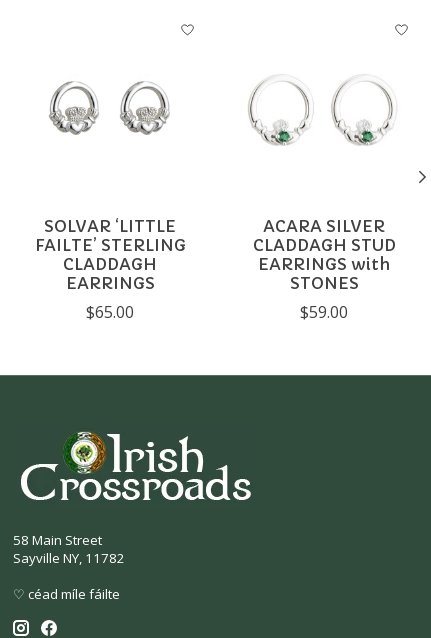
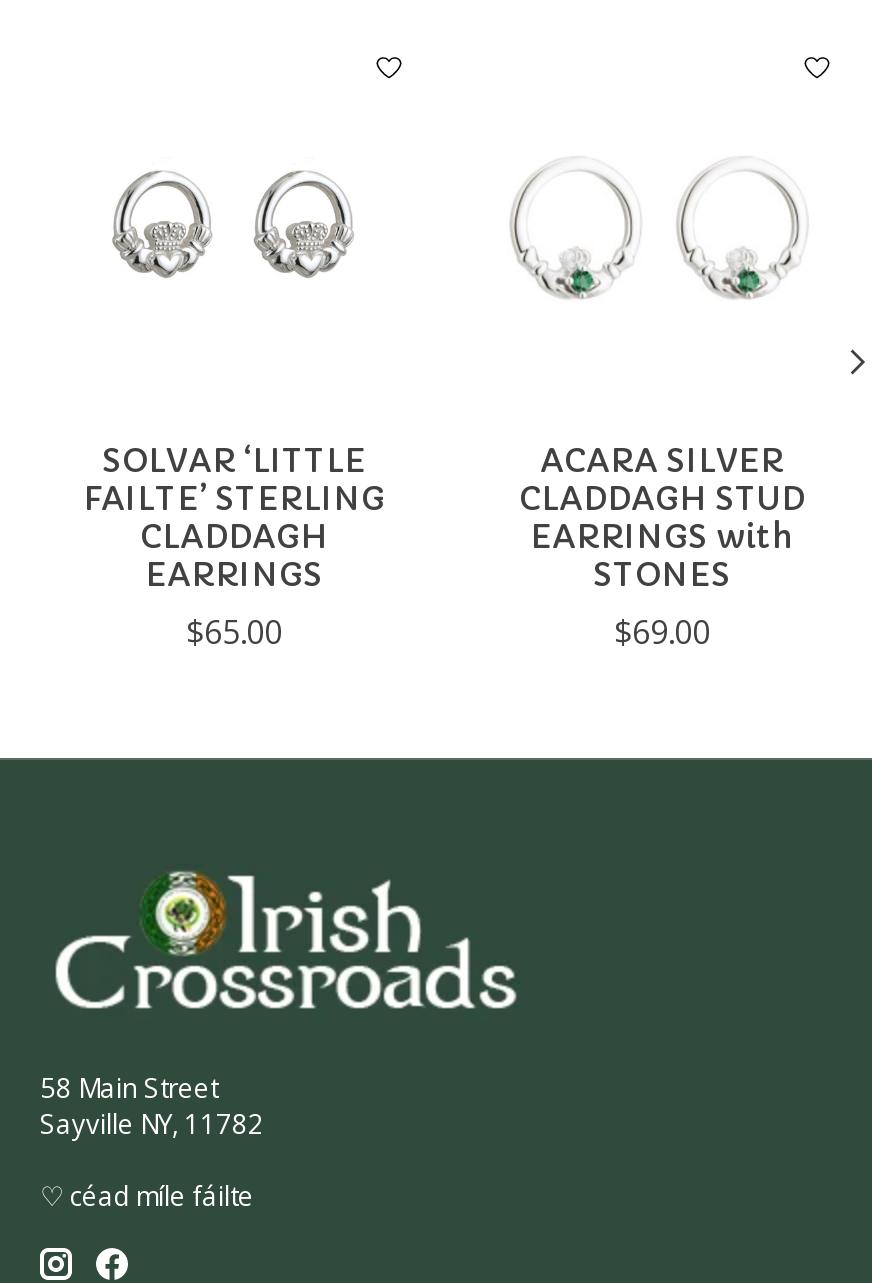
[300,301,348,323] $59.00 -> [614,610,710,654] $69.00

